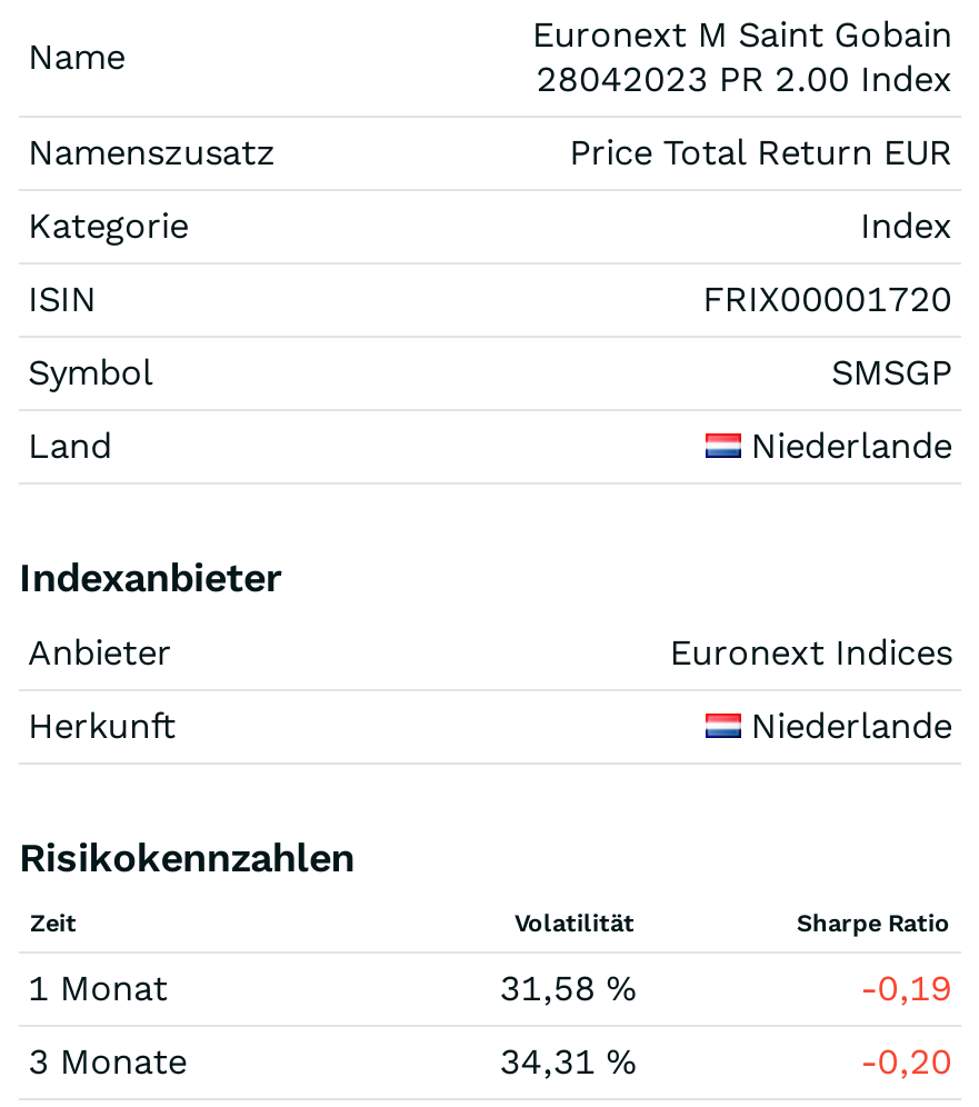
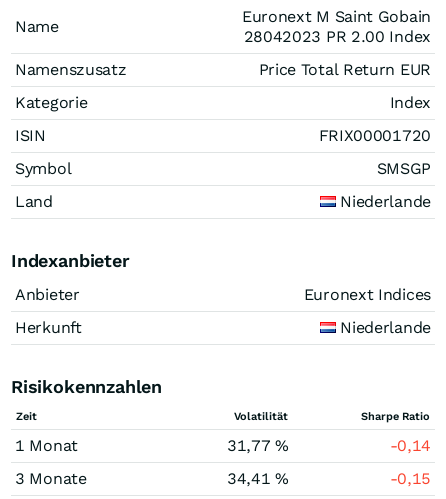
[499,967,637,1009] 31,58 % -> [227,436,289,455] 31,77 %
[860,967,952,1009] -0,19 -> [389,436,431,455] -0,14
[499,1040,637,1083] 34,31 % -> [227,469,289,488] 34,41 %
[860,1040,952,1083] -0,20 -> [389,469,431,488] -0,15

